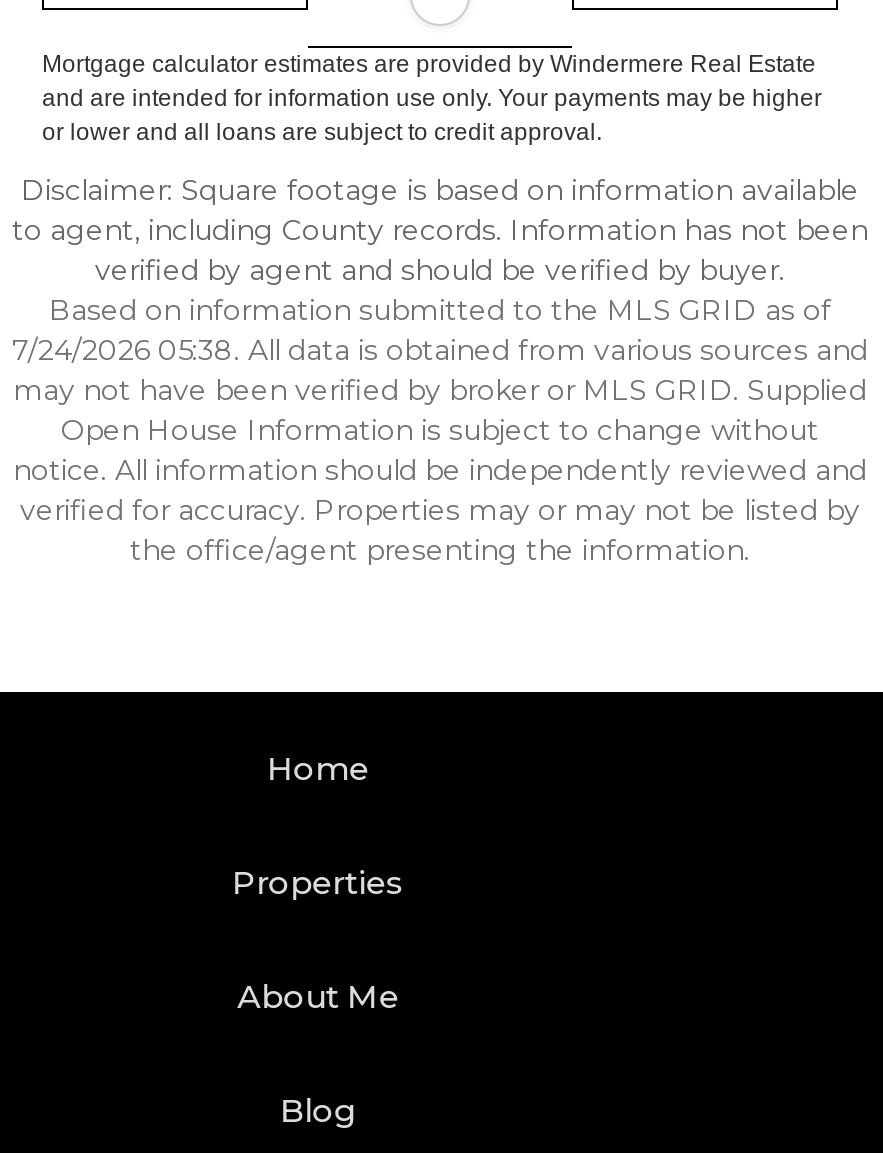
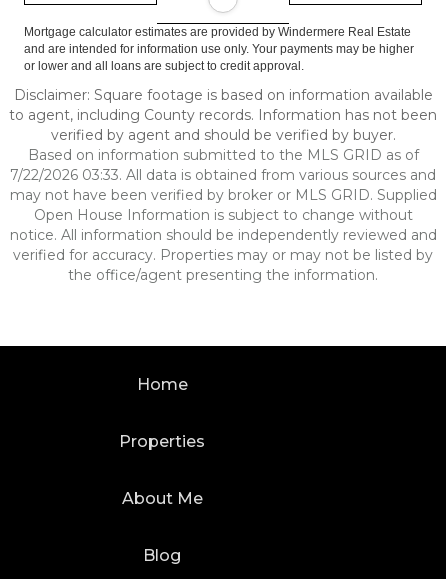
[12,332,868,368] 7/24/2026 05:38. All data is obtained from various sources and -> [10,166,436,184] 7/22/2026 03:33. All data is obtained from various sources and

